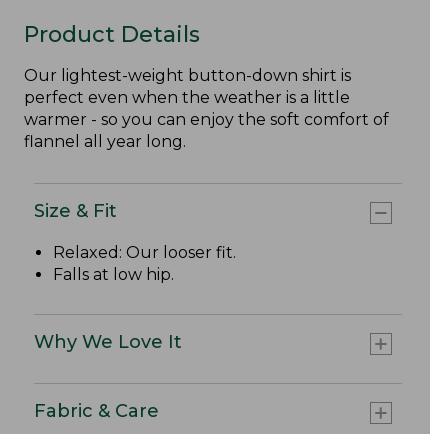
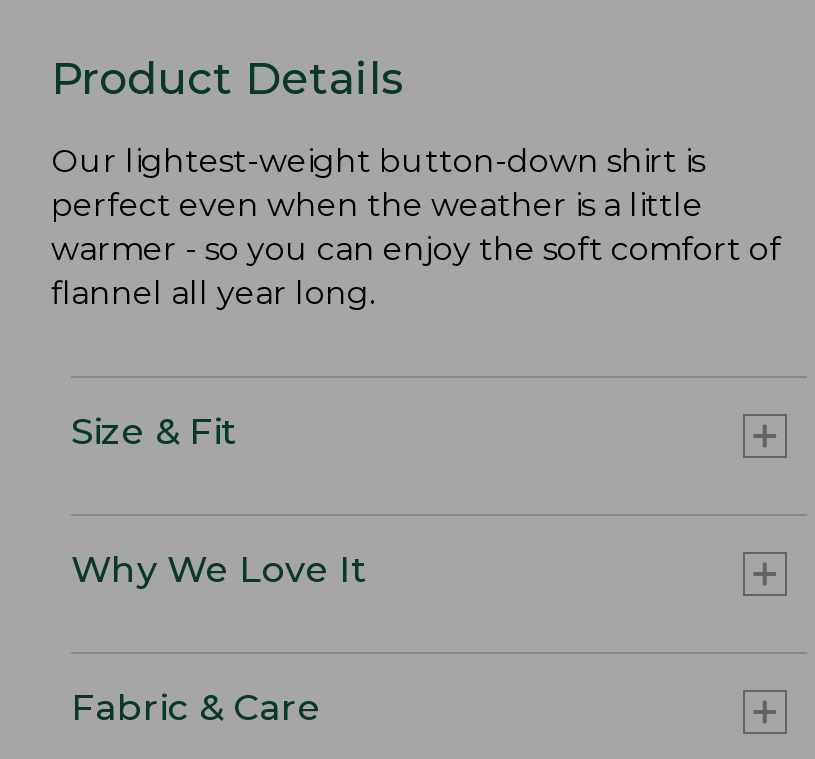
[53,243,236,284] Relaxed: Our looser fit. | Falls at low hip. -> none

